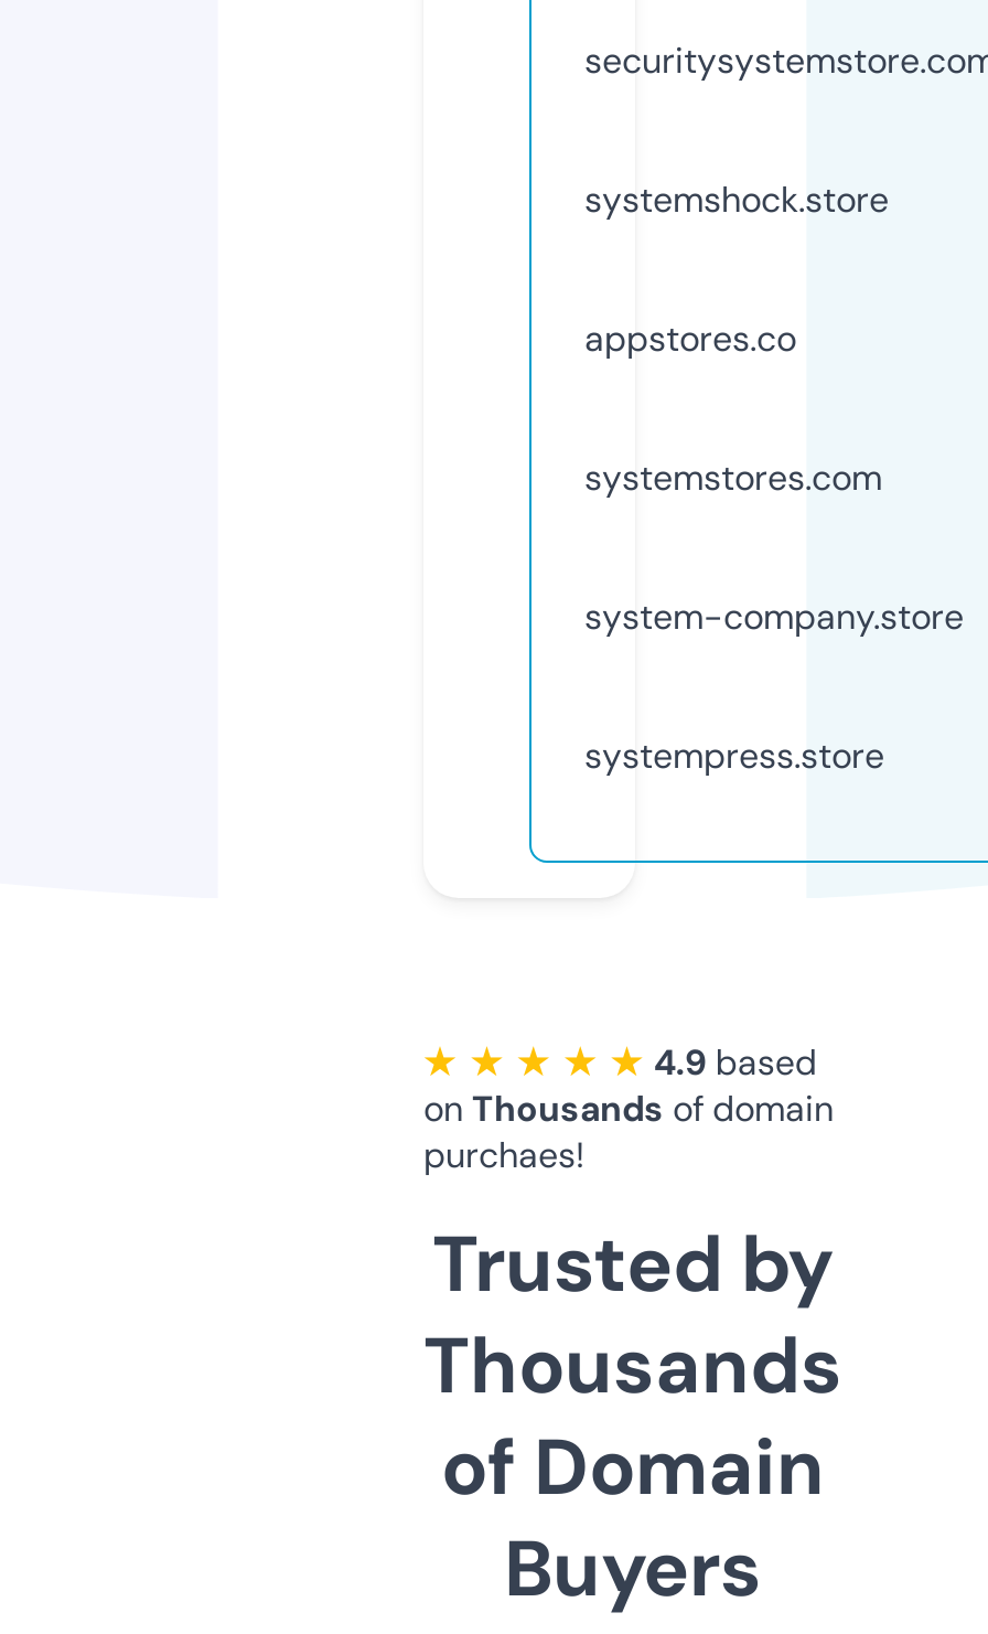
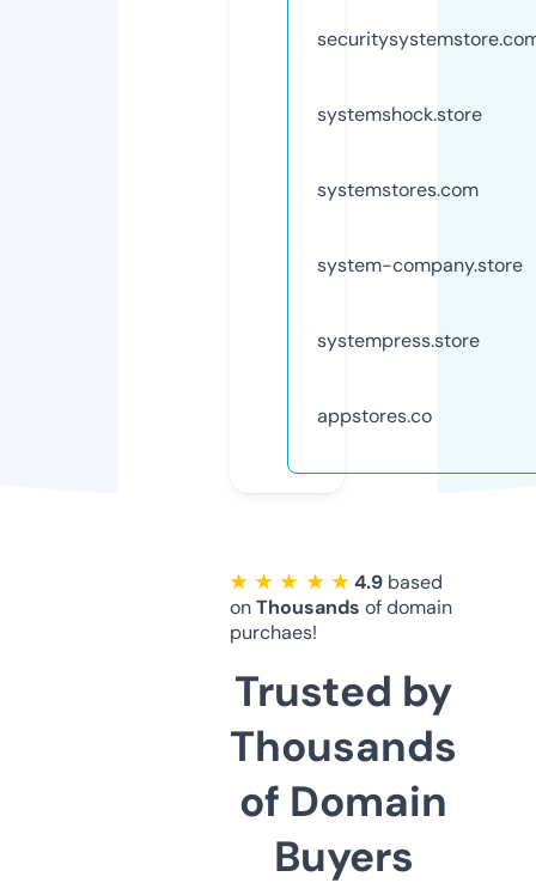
moved [584,315,796,361] -> [317,403,432,428]: appstores.co
moved [584,454,964,778] -> [317,177,523,353]: systemstores.com | system-company.store | systempress.store

